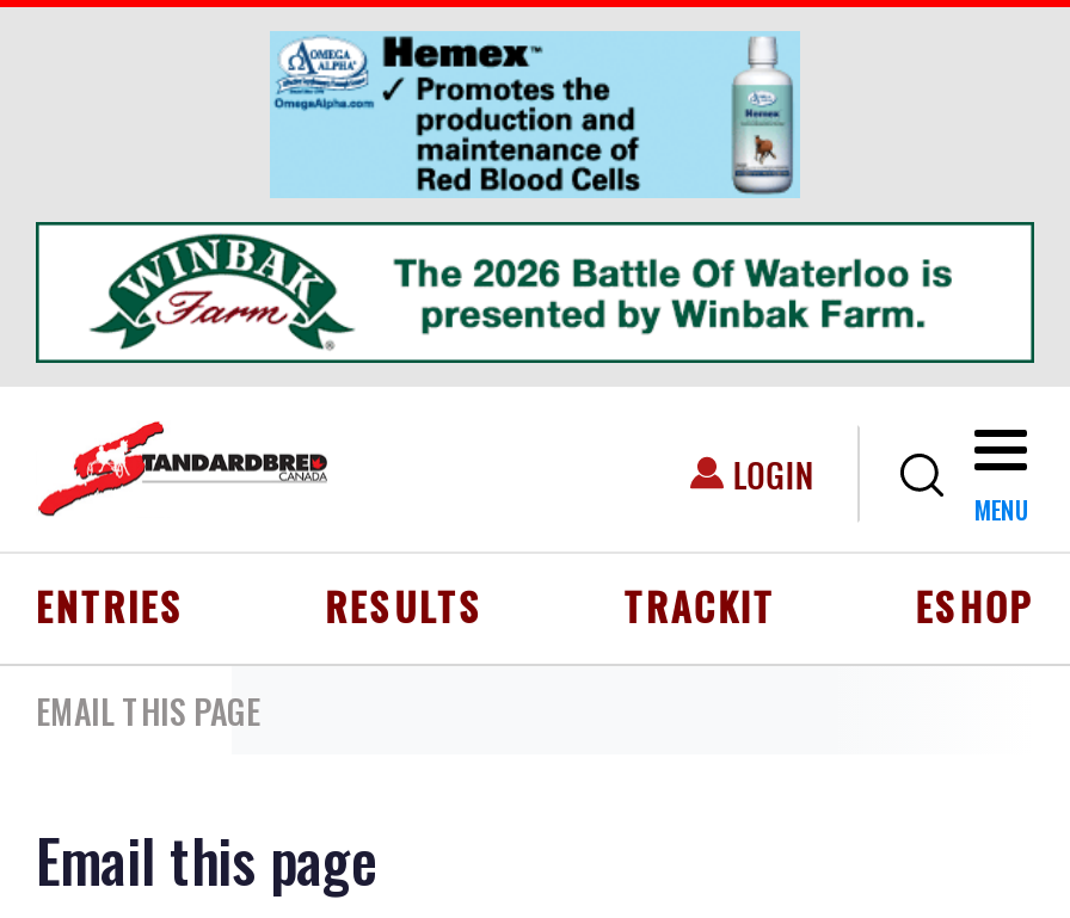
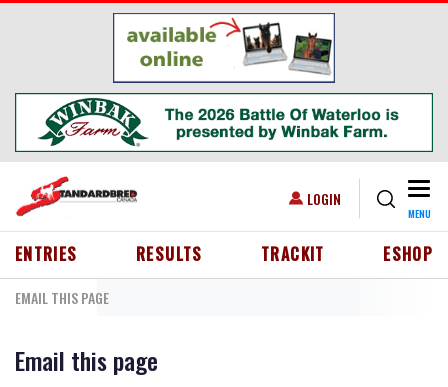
[270,31,800,198] [image] -> [112,12,336,84] [image]

